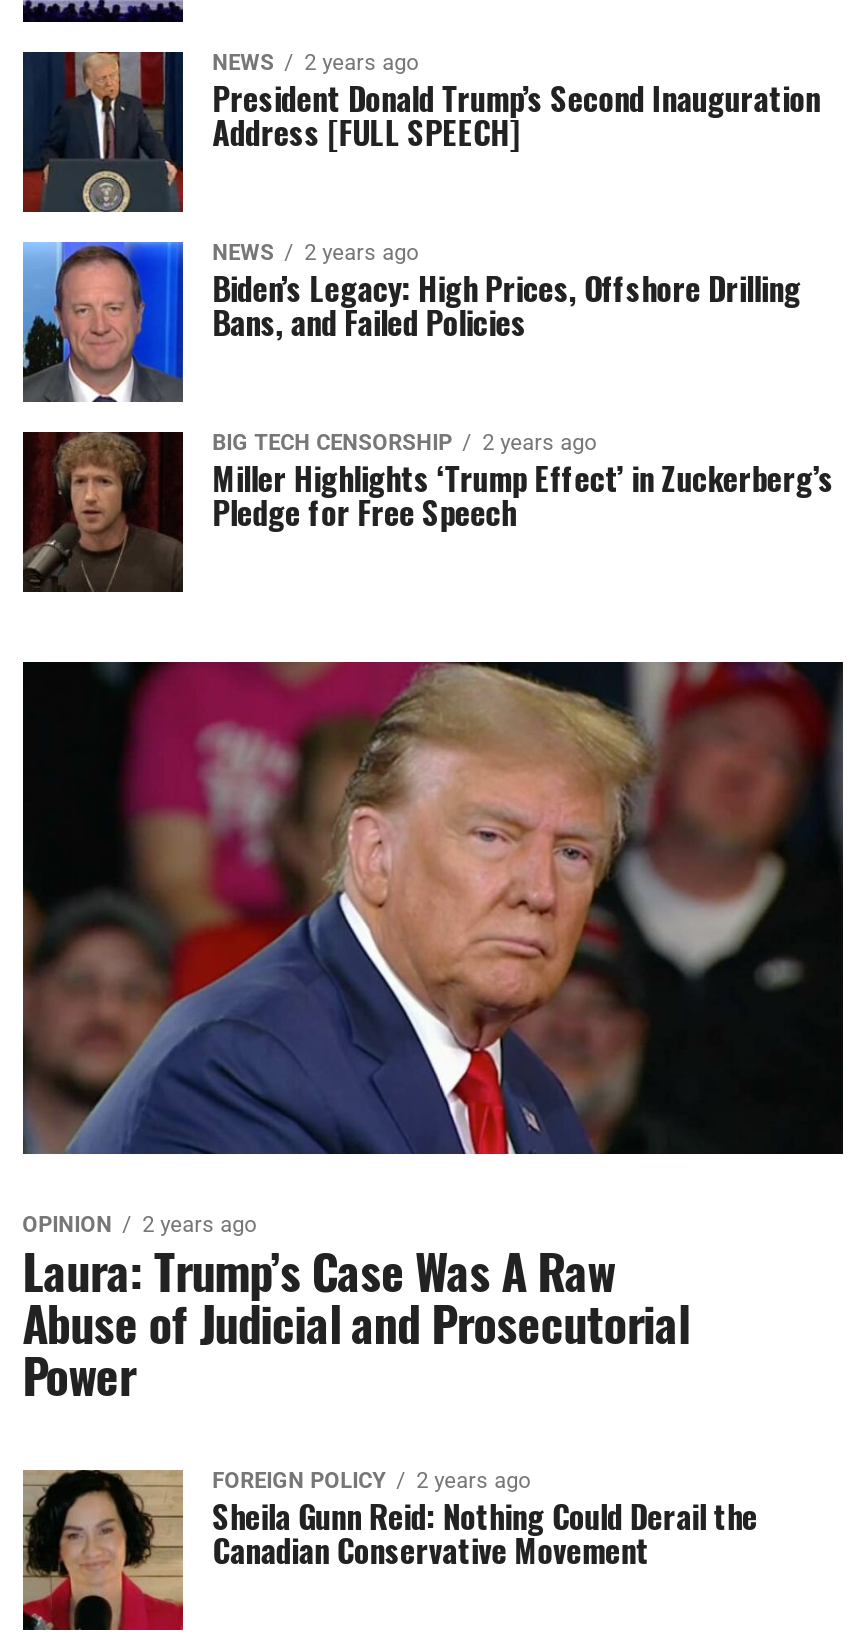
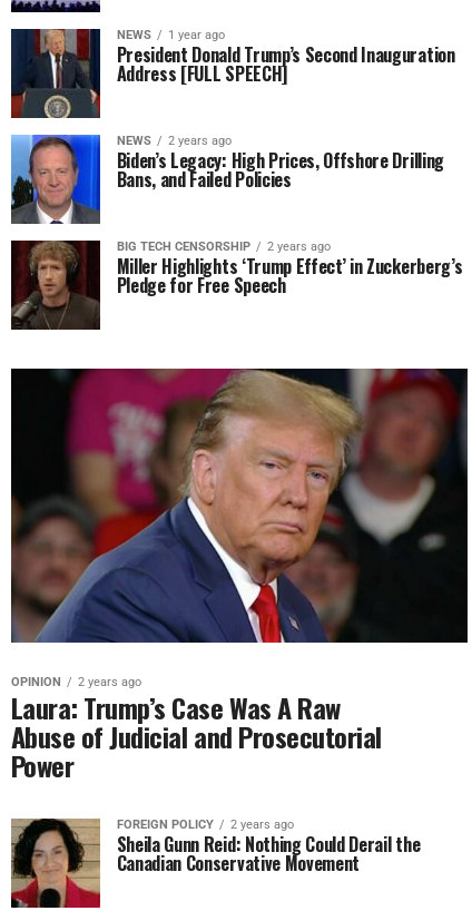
[212,49,418,75] NEWS 2 years ago -> [117,28,225,42] NEWS 1 year ago

